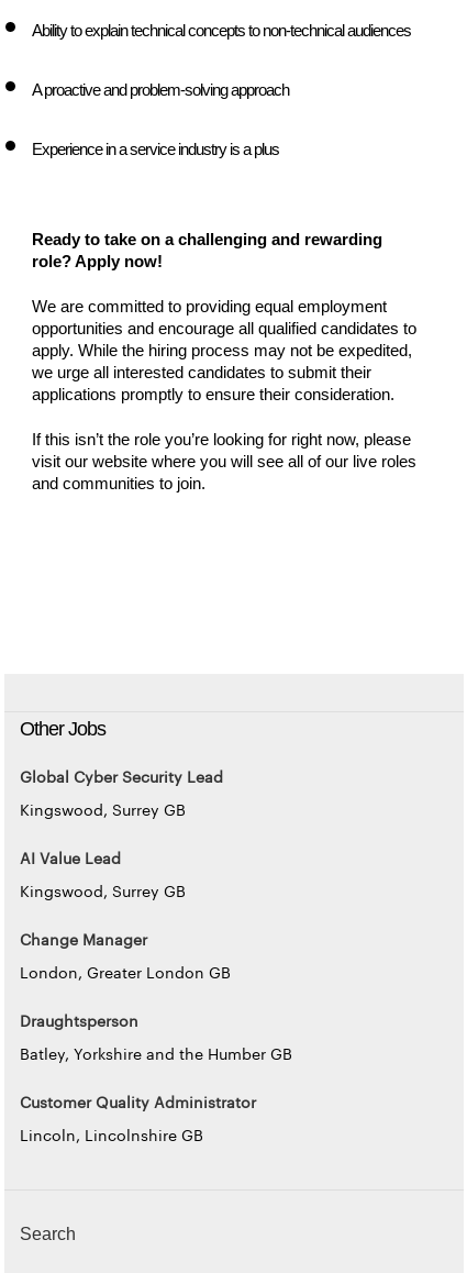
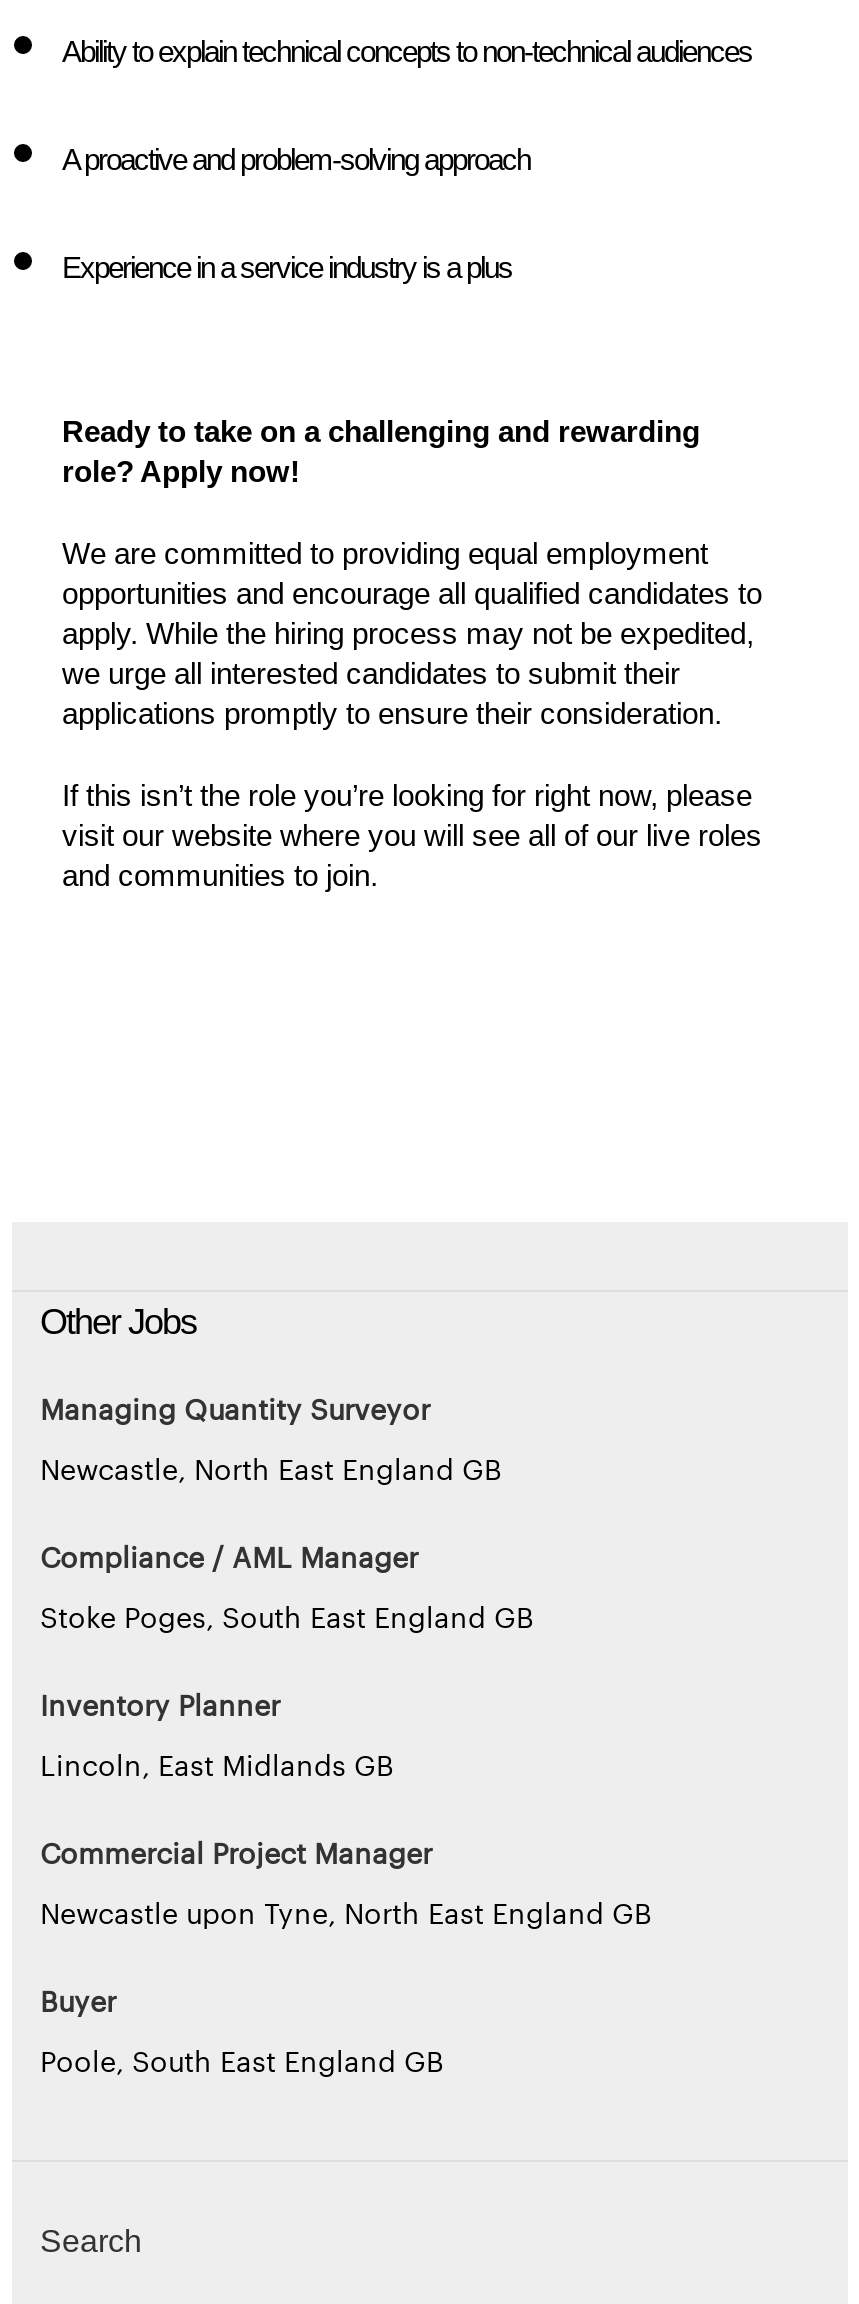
[20,767,223,786] Global Cyber Security Lead -> [40,1392,430,1426] Managing Quantity Surveyor
[20,800,186,819] Kingswood, Surrey GB -> [40,1452,502,1486] Newcastle, North East England GB
[20,848,121,867] AI Value Lead -> [40,1540,418,1574] Compliance / AML Manager
[20,881,186,900] Kingswood, Surrey GB -> [40,1600,534,1634] Stoke Poges, South East England GB
[20,930,147,948] Change Manager -> [40,1688,280,1722] Inventory Planner
[20,963,231,981] London, Greater London GB -> [40,1748,394,1782] Lincoln, East Midlands GB
[20,1011,138,1030] Draughtsperson -> [40,1836,432,1870] Commercial Project Manager
[20,1044,292,1063] Batley, Yorkshire and the Humber GB -> [40,1896,652,1930] Newcastle upon Tyne, North East England GB
[20,1092,256,1111] Customer Quality Administrator -> [40,1984,116,2018] Buyer
[20,1125,203,1144] Lincoln, Lincolnshire GB -> [40,2044,444,2078] Poole, South East England GB

